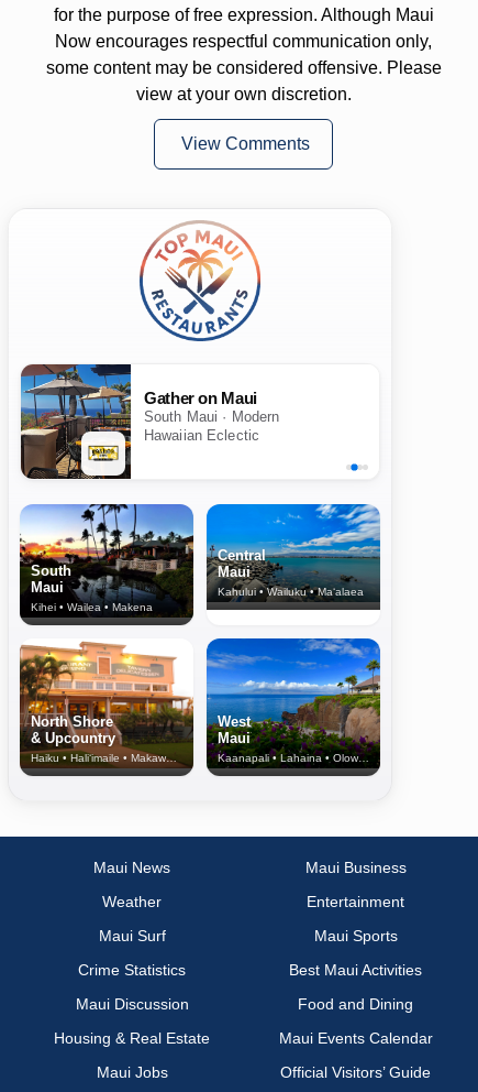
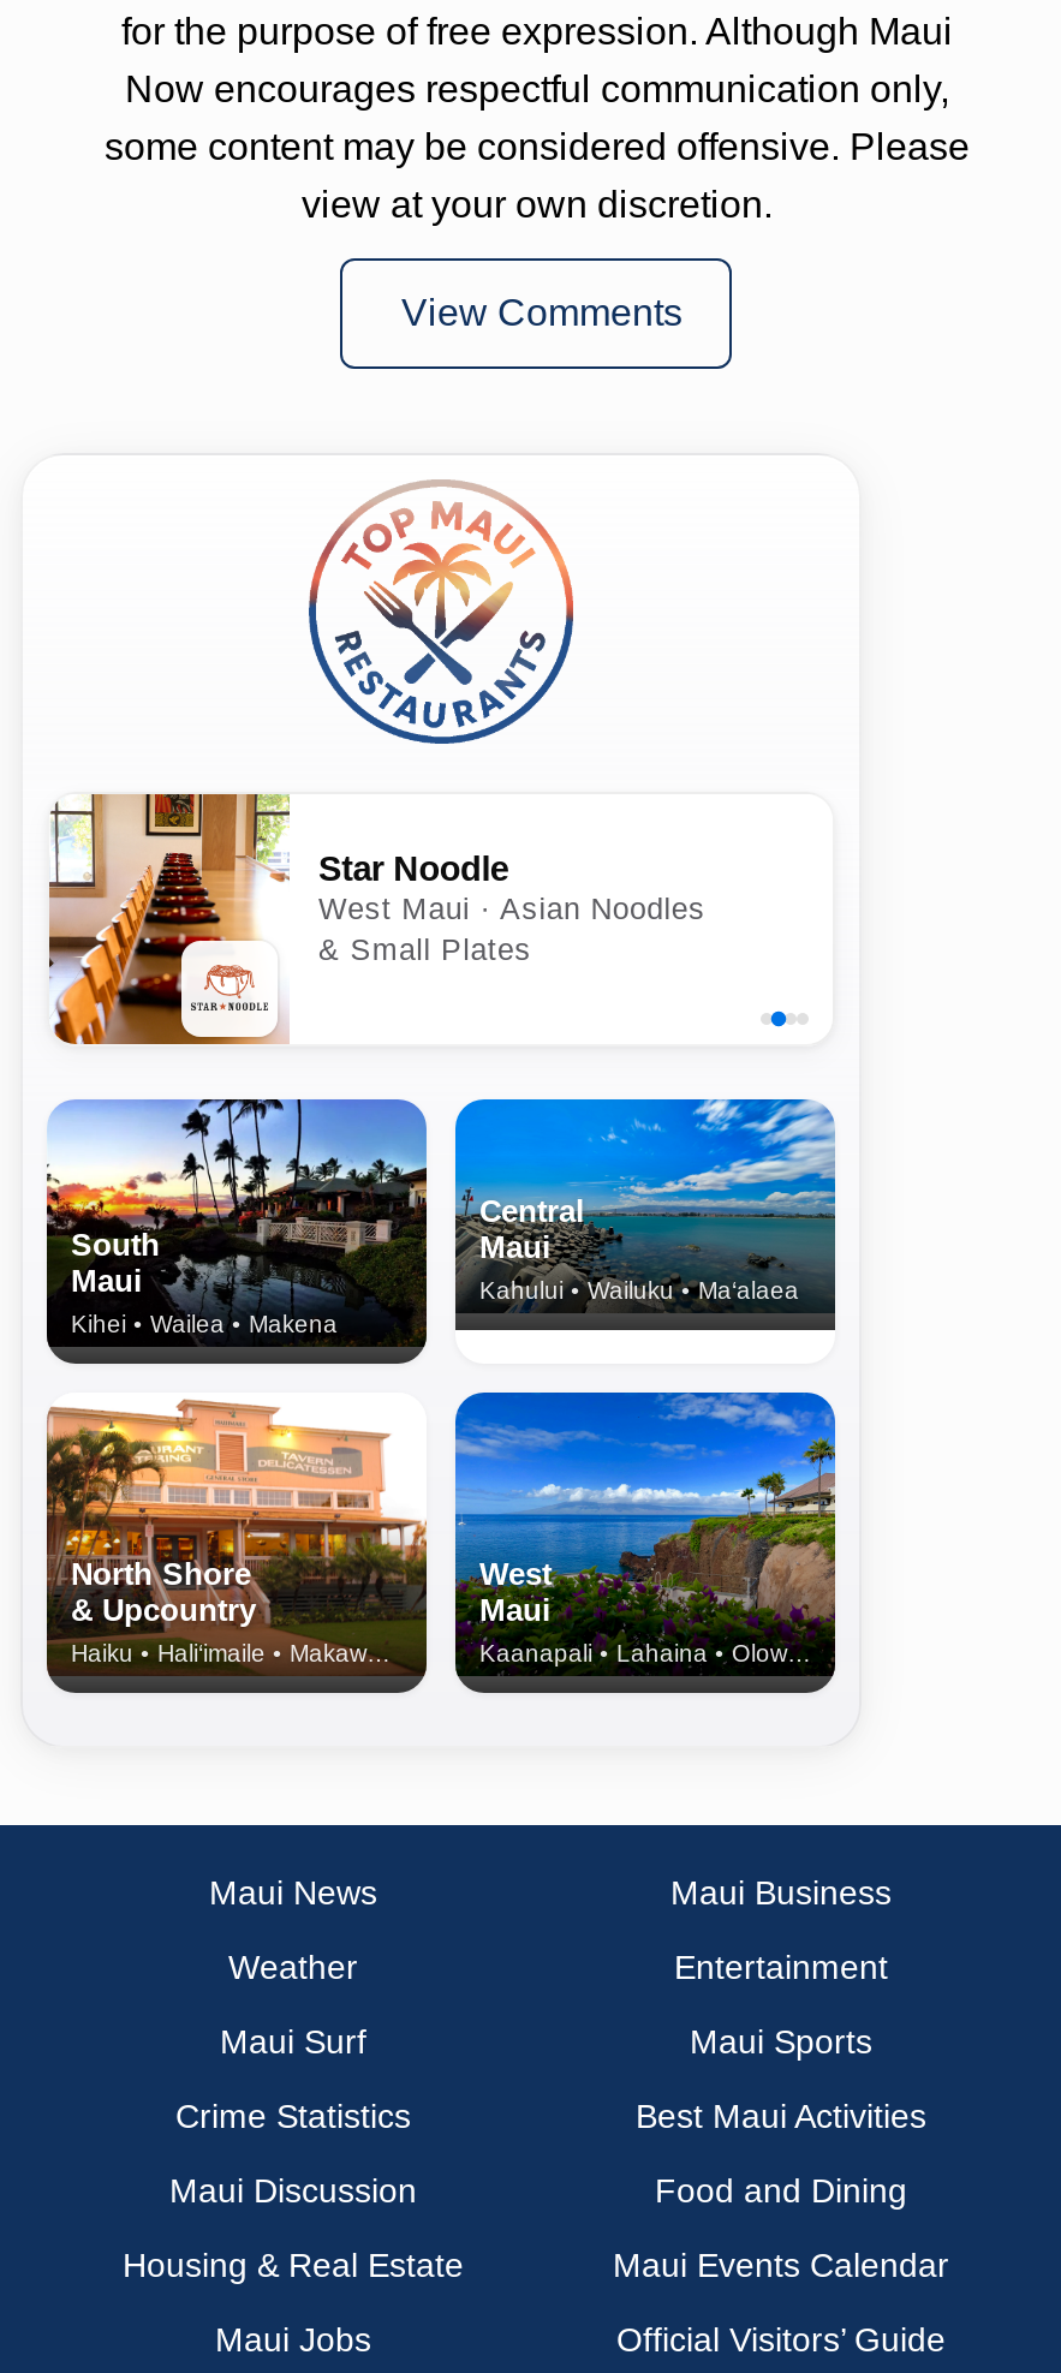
[20,363,279,480] [image] | Gather on Maui | South Maui · Modern | Hawaiian Eclectic -> [47,792,706,1047] [image] | Star Noodle | West Maui · Asian Noodles | & Small Plates

